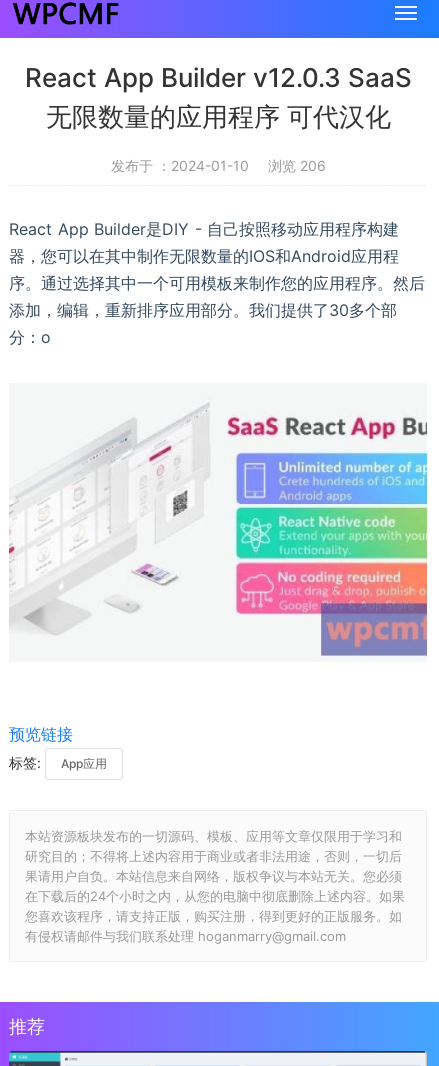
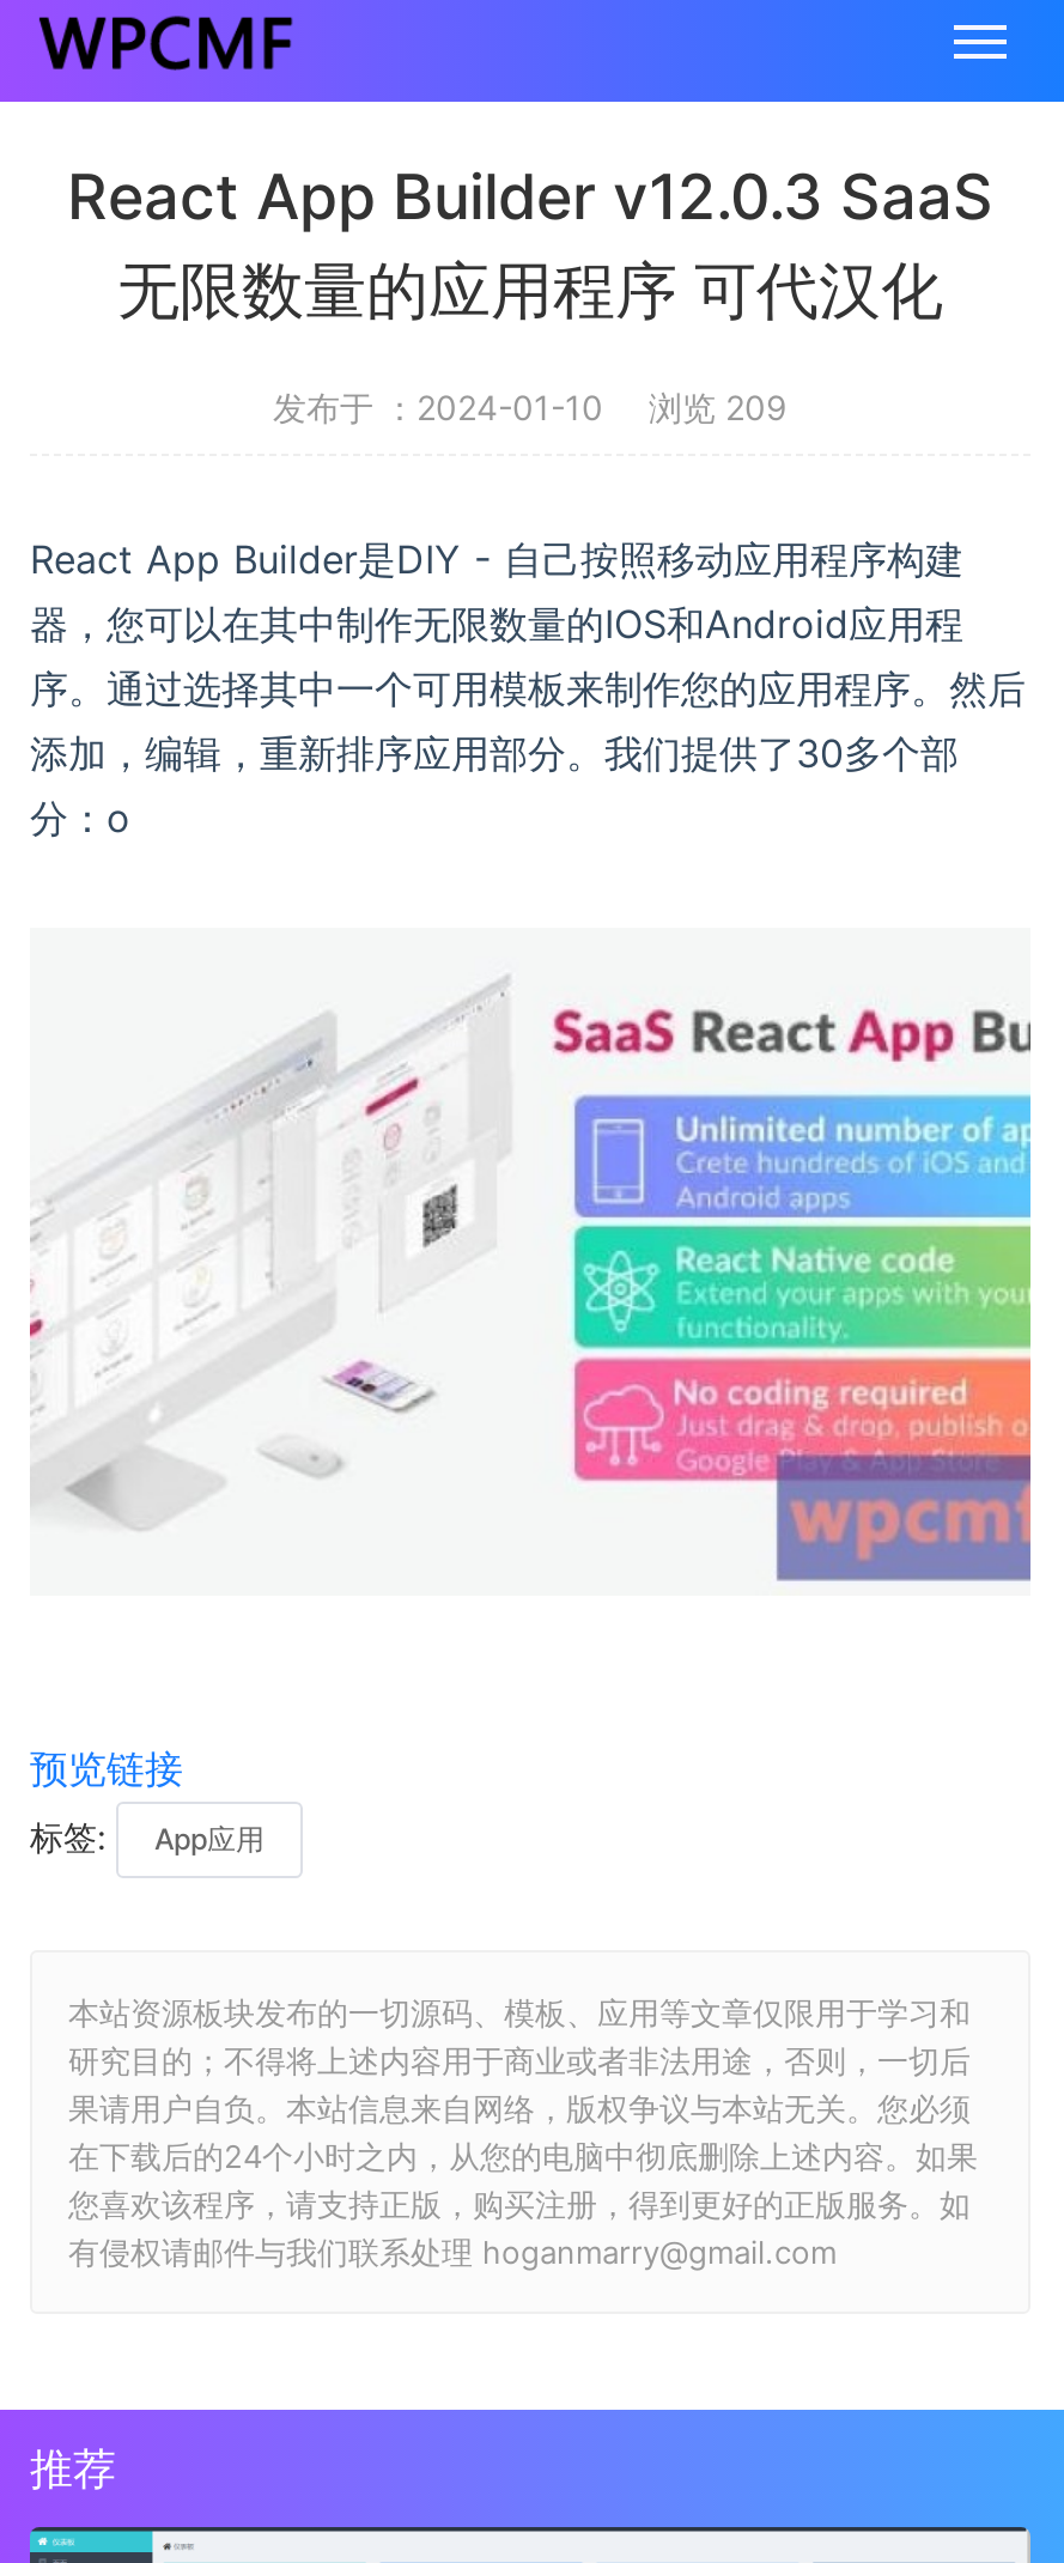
[110,157,325,174] 发布于 ：2024-01-10 浏览 206 -> [273,387,788,427] 发布于 ：2024-01-10 浏览 209

